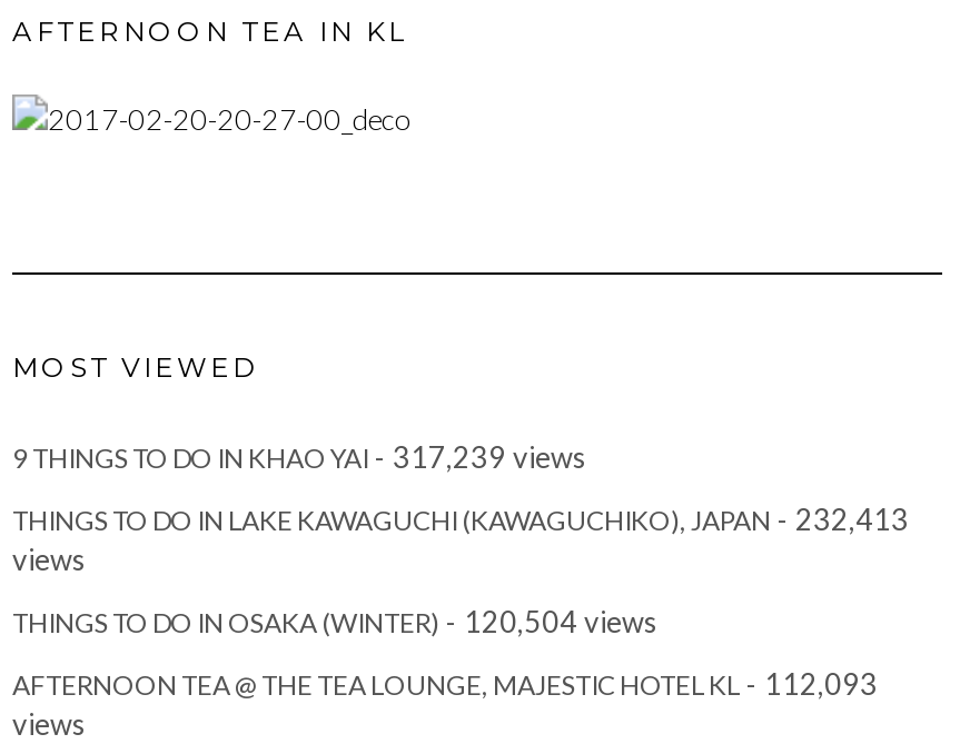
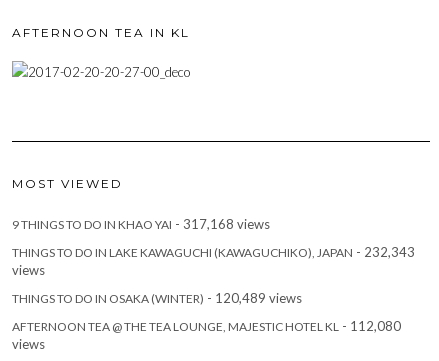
[12,439,586,475] 9 THINGS TO DO IN KHAO YAI - 317,239 views -> [12,216,270,232] 9 THINGS TO DO IN KHAO YAI - 317,168 views
[12,502,909,537] THINGS TO DO IN LAKE KAWAGUCHI (KAWAGUCHIKO), JAPAN - 232,413 -> [12,244,415,260] THINGS TO DO IN LAKE KAWAGUCHI (KAWAGUCHIKO), JAPAN - 232,343
[12,604,657,639] THINGS TO DO IN OSAKA (WINTER) - 120,504 views -> [12,290,302,306] THINGS TO DO IN OSAKA (WINTER) - 120,489 views
[12,666,878,702] AFTERNOON TEA @ THE TEA LOUNGE, MAJESTIC HOTEL KL - 112,093 -> [12,318,401,334] AFTERNOON TEA @ THE TEA LOUNGE, MAJESTIC HOTEL KL - 112,080

